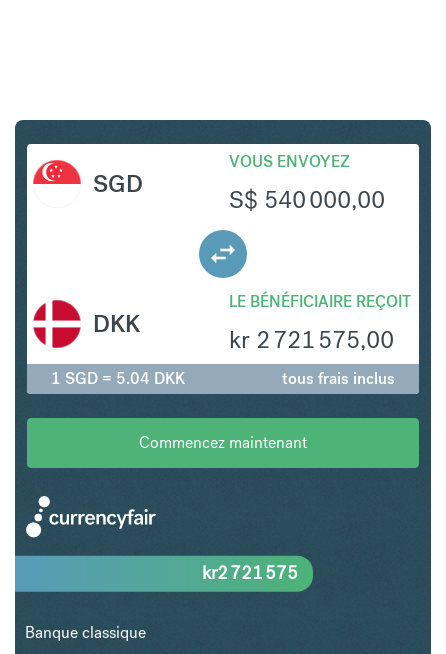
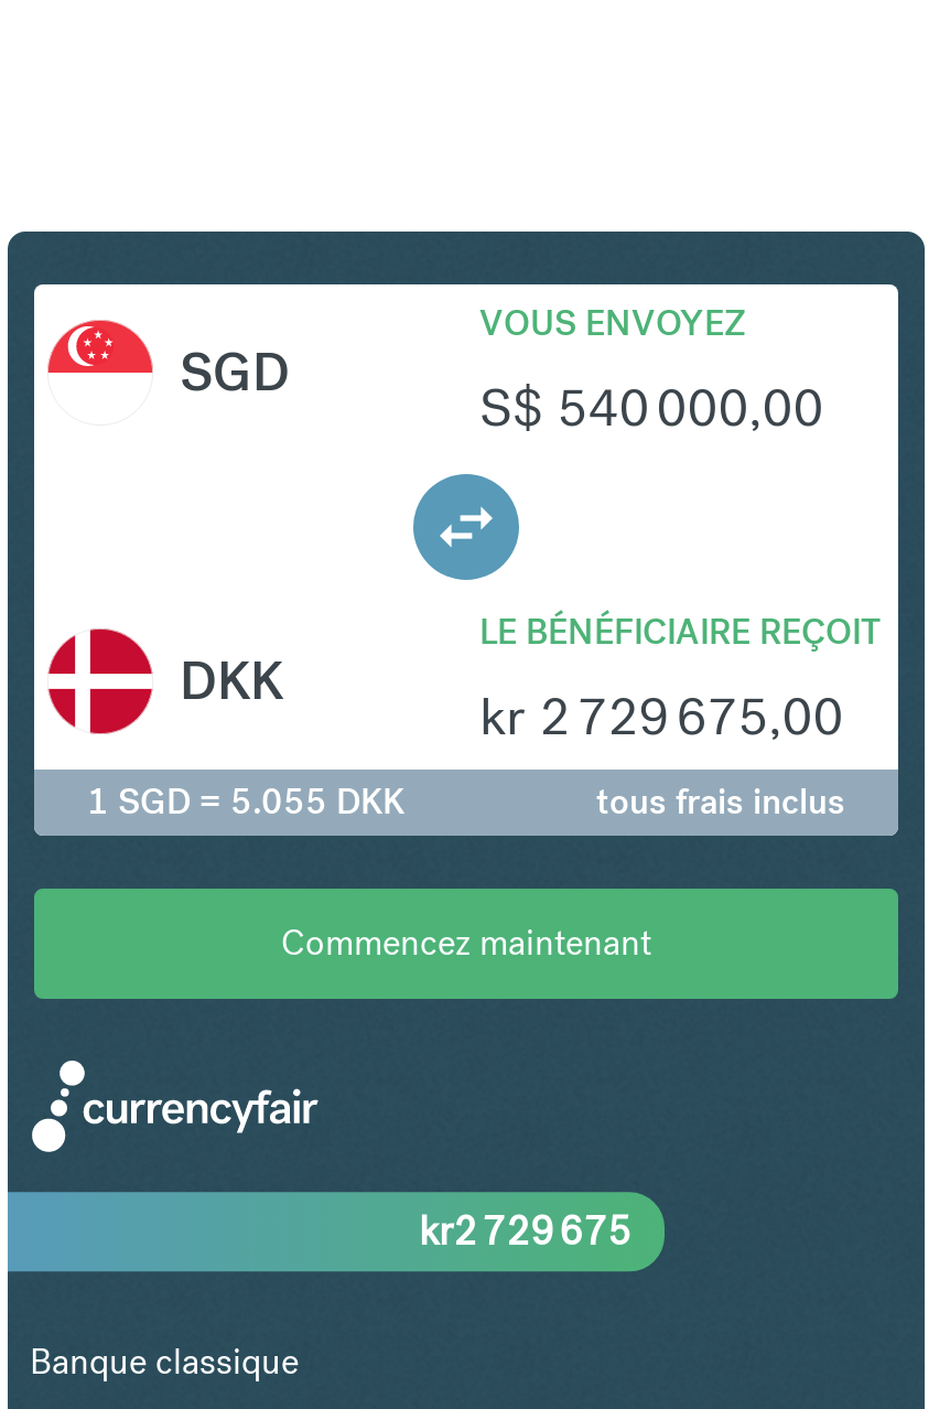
[229,324,394,355] kr 2 721 575,00 -> [479,680,843,749] kr 2 729 675,00
[51,368,185,389] 1 SGD = 5.04 DKK -> [87,777,404,824] 1 SGD = 5.055 DKK
[202,561,298,584] kr2 721 575 -> [419,1205,631,1256] kr2 729 675

